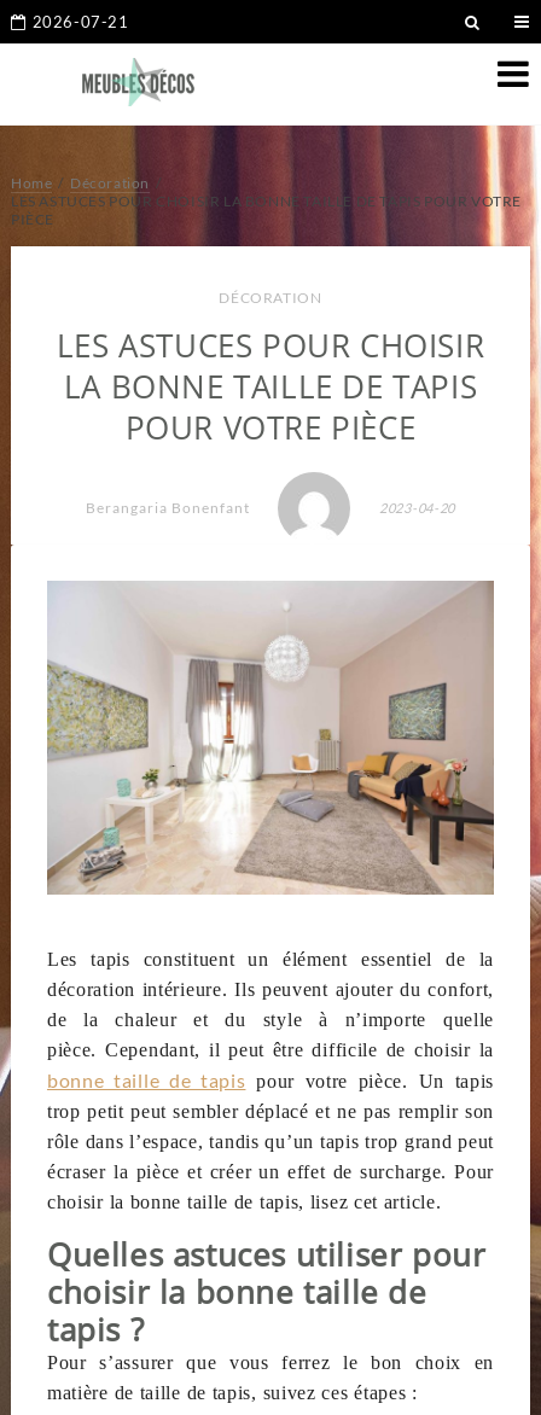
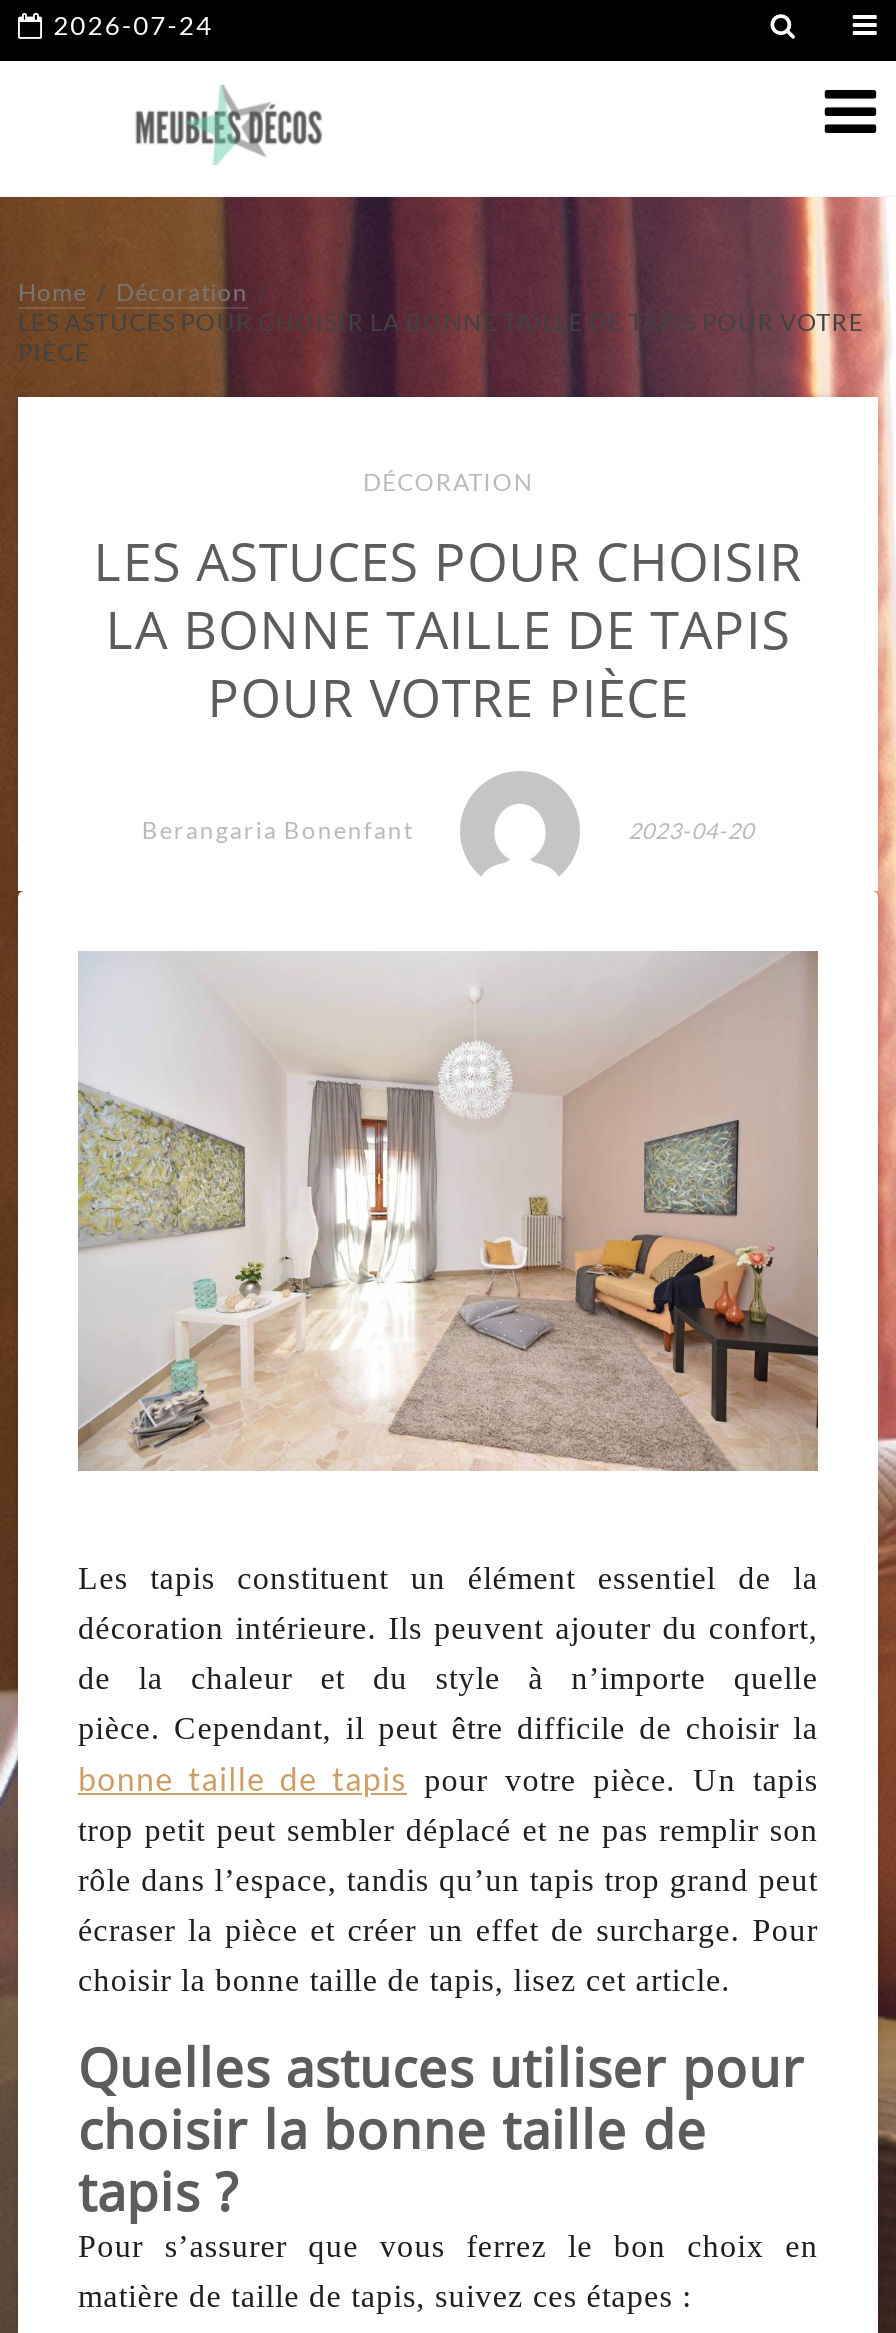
[32,12,129,31] 2026-07-21 -> [53,9,213,41] 2026-07-24

